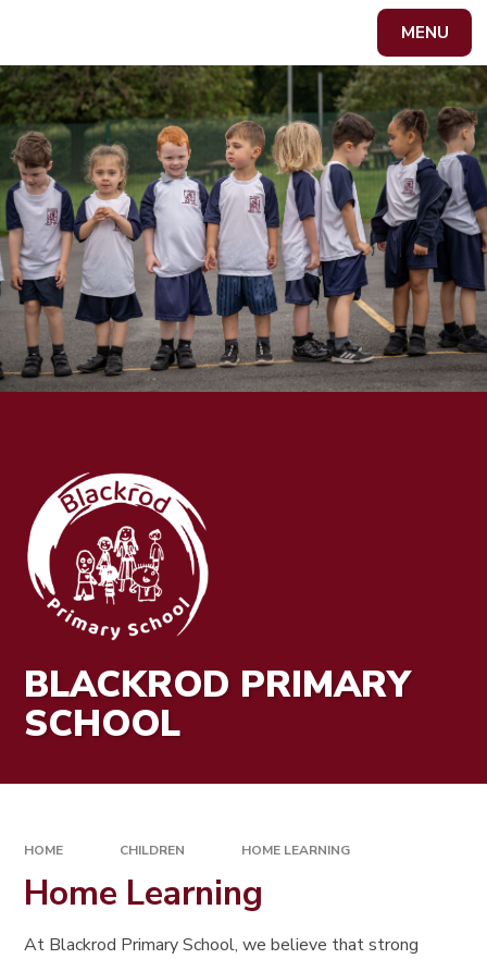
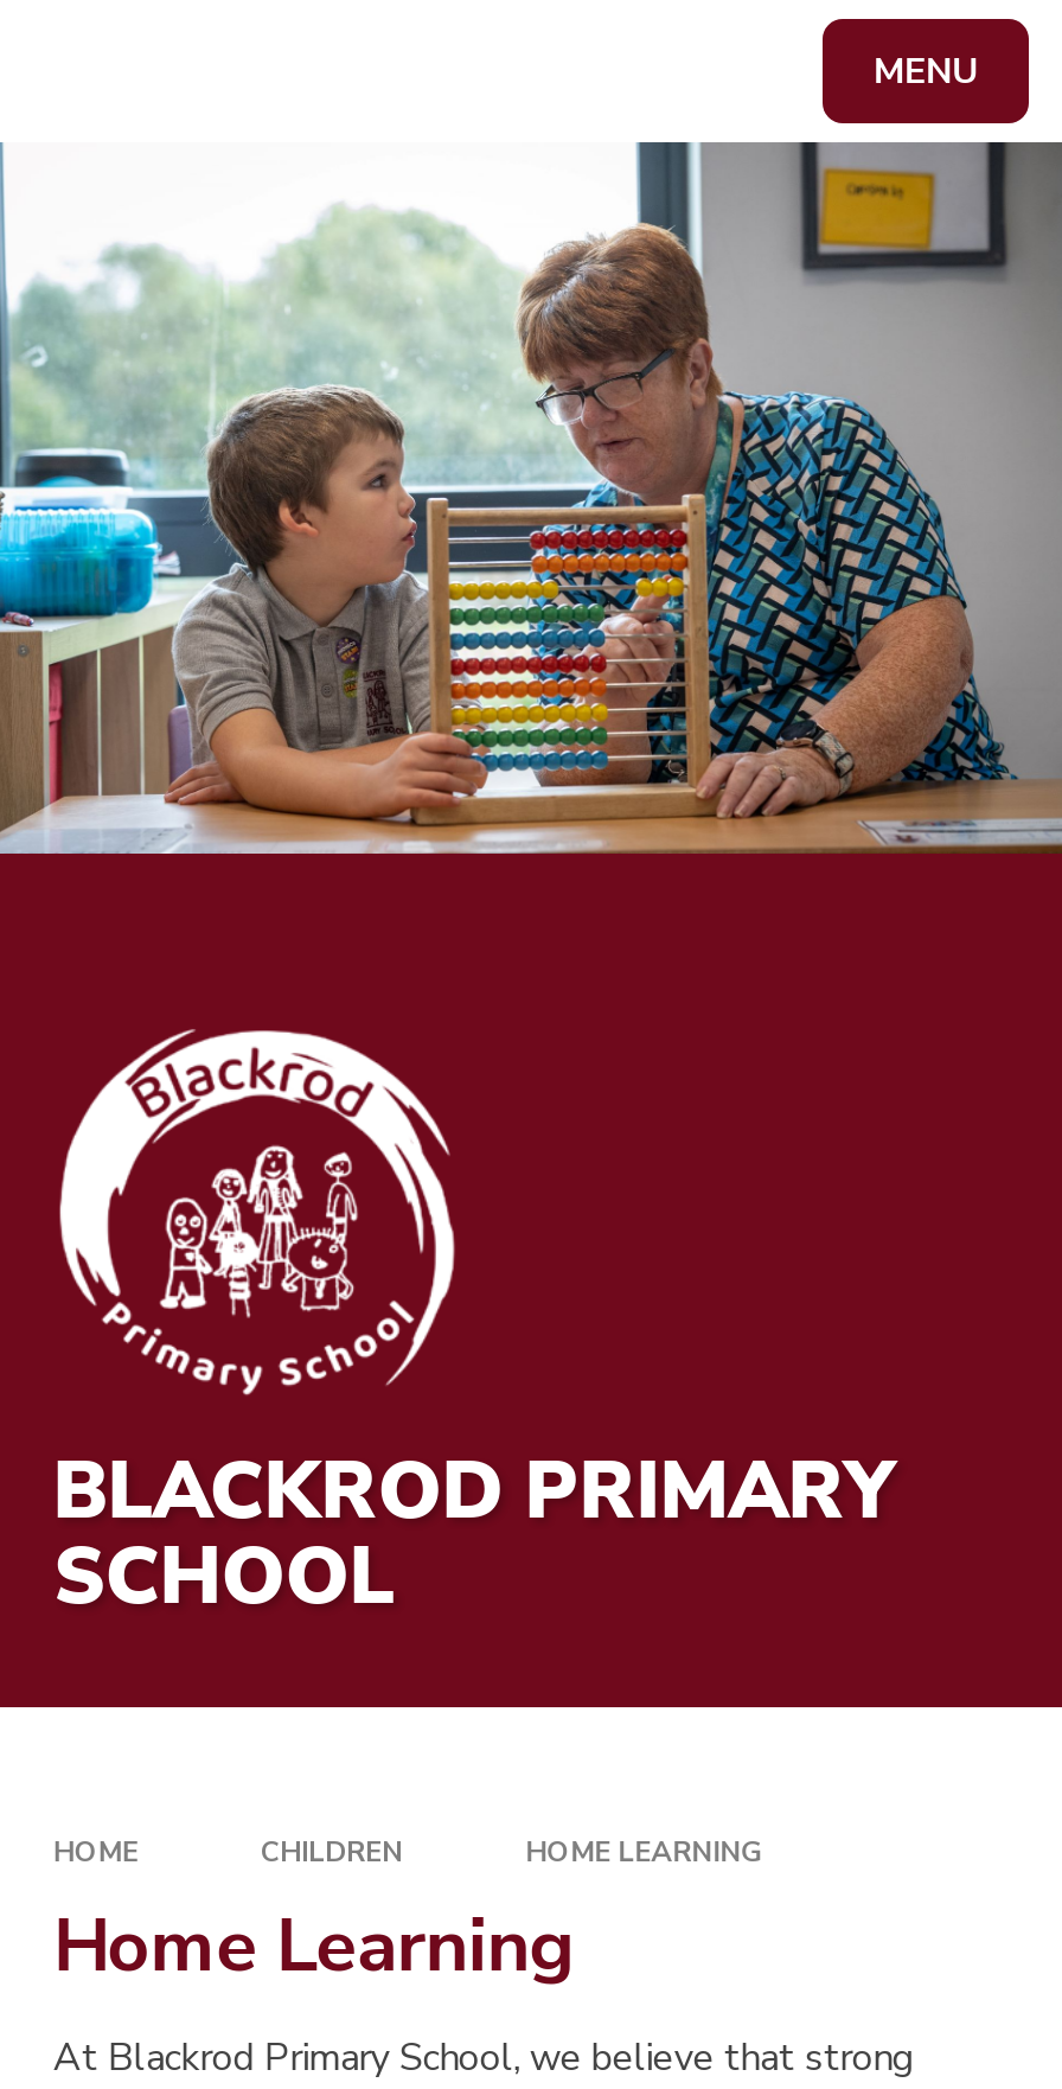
[3,64,484,392] [image] -> [7,140,1055,856] [image]

